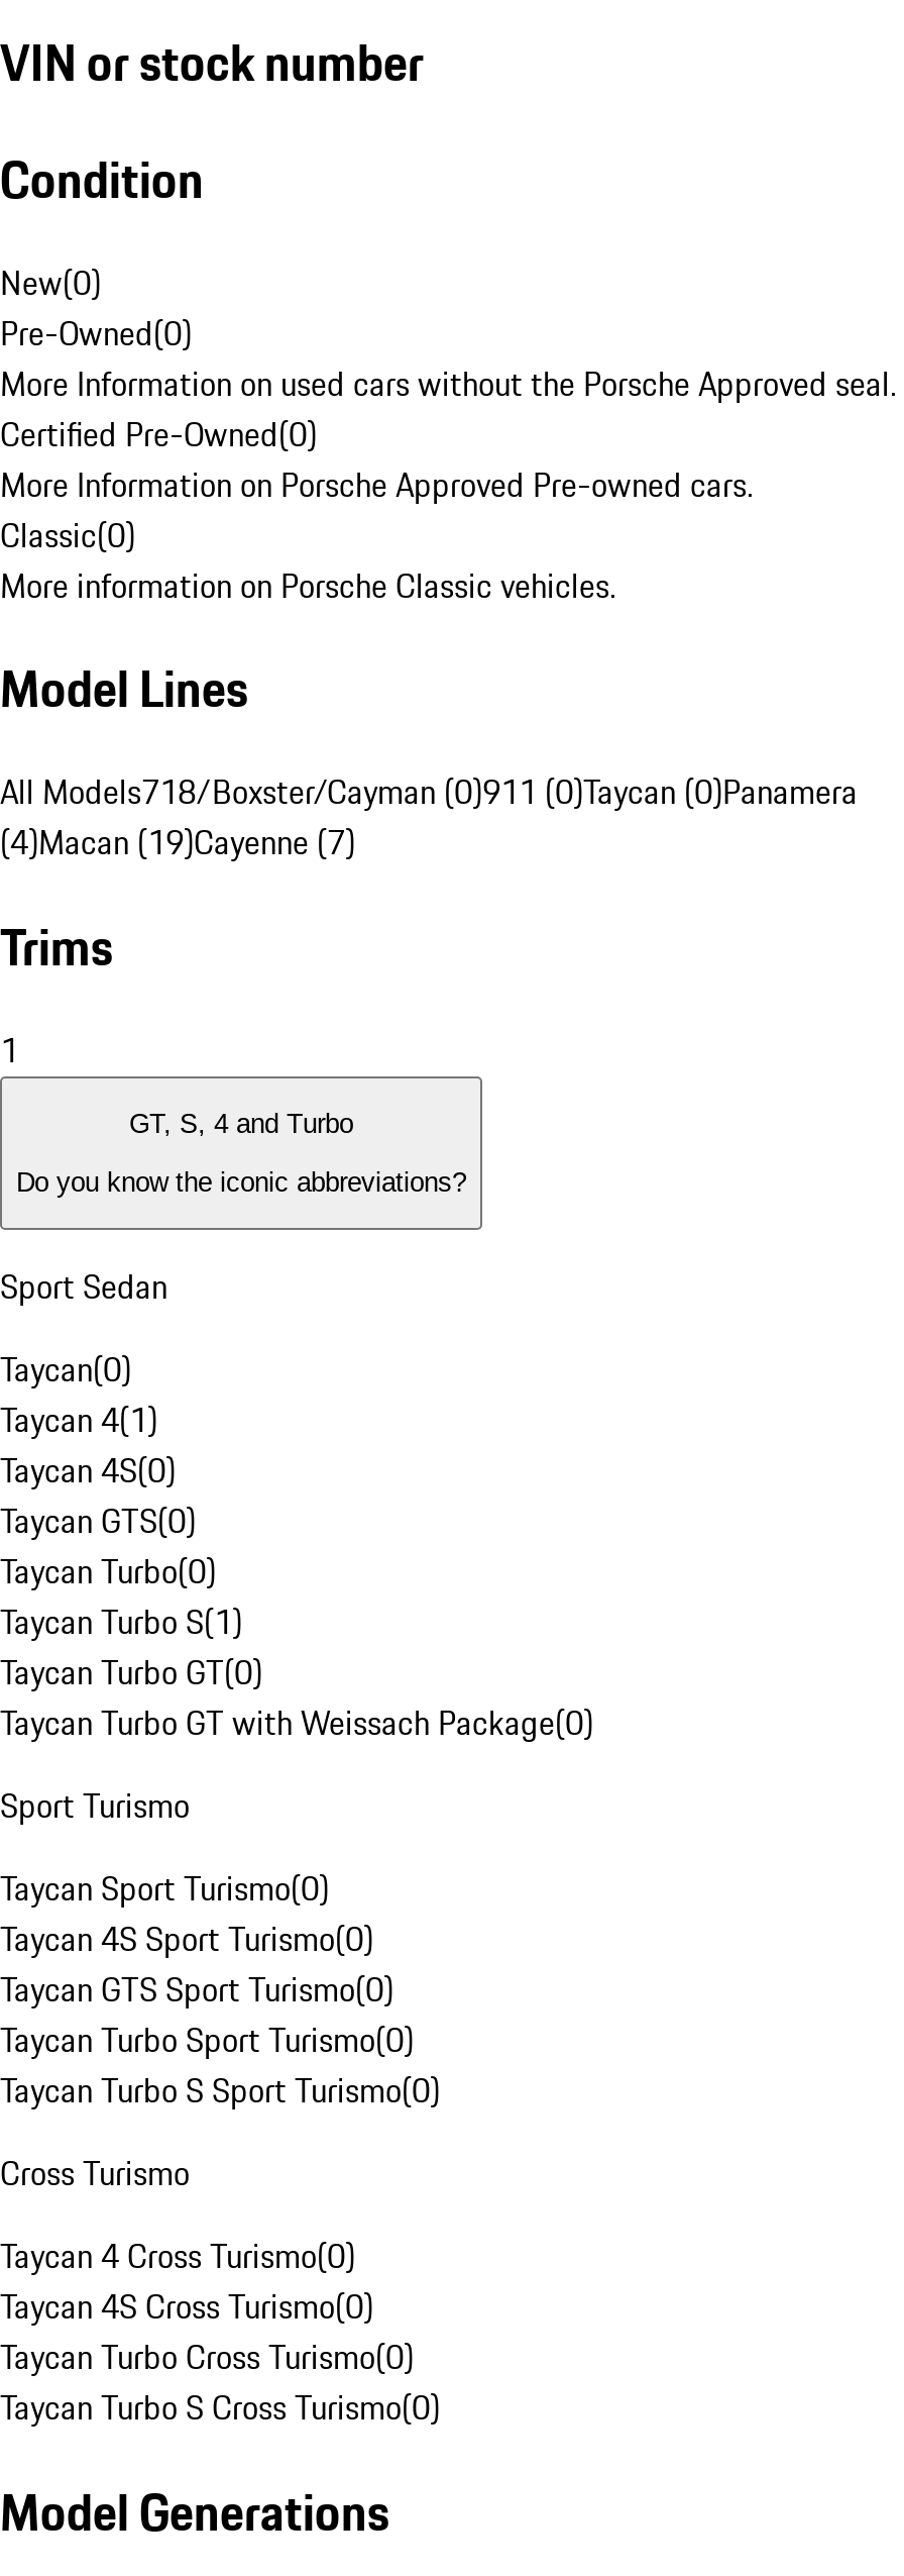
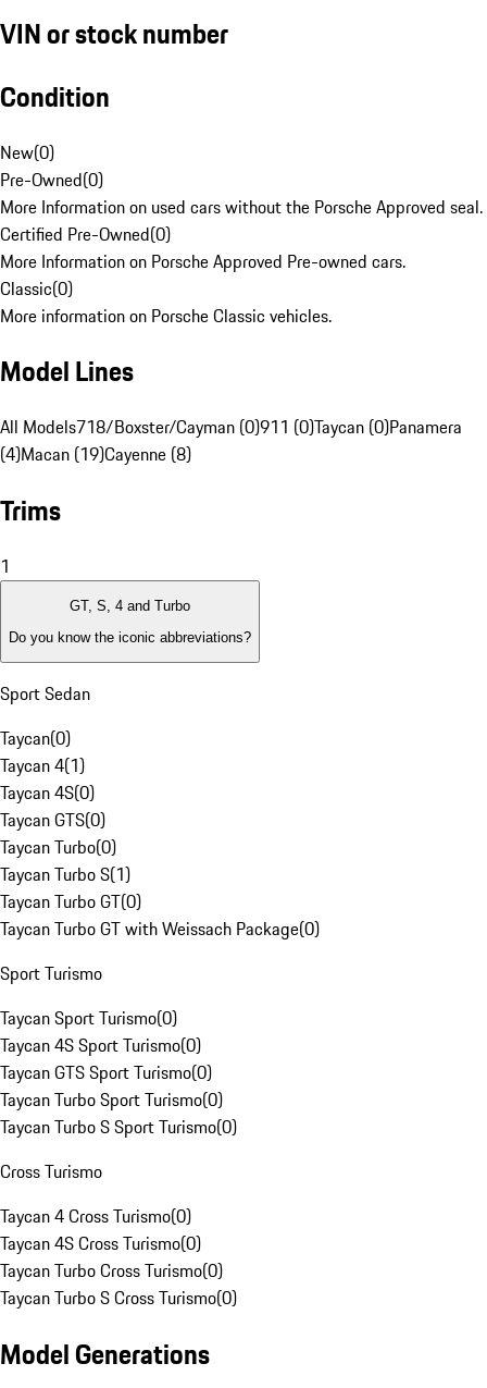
[0,819,355,867] (4)Macan (19)Cayenne (7) -> [0,441,191,467] (4)Macan (19)Cayenne (8)

